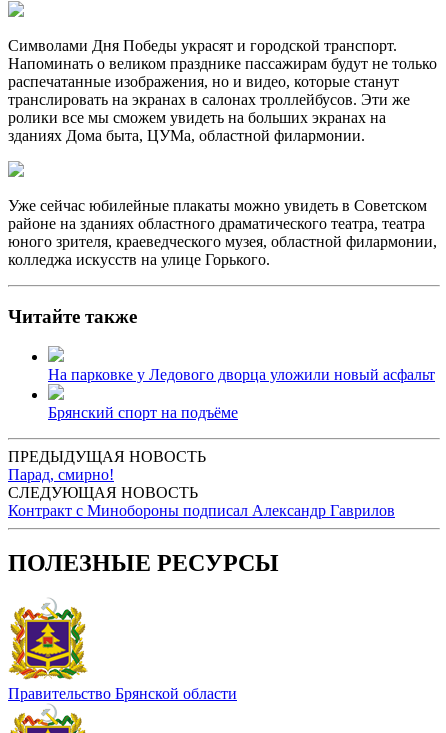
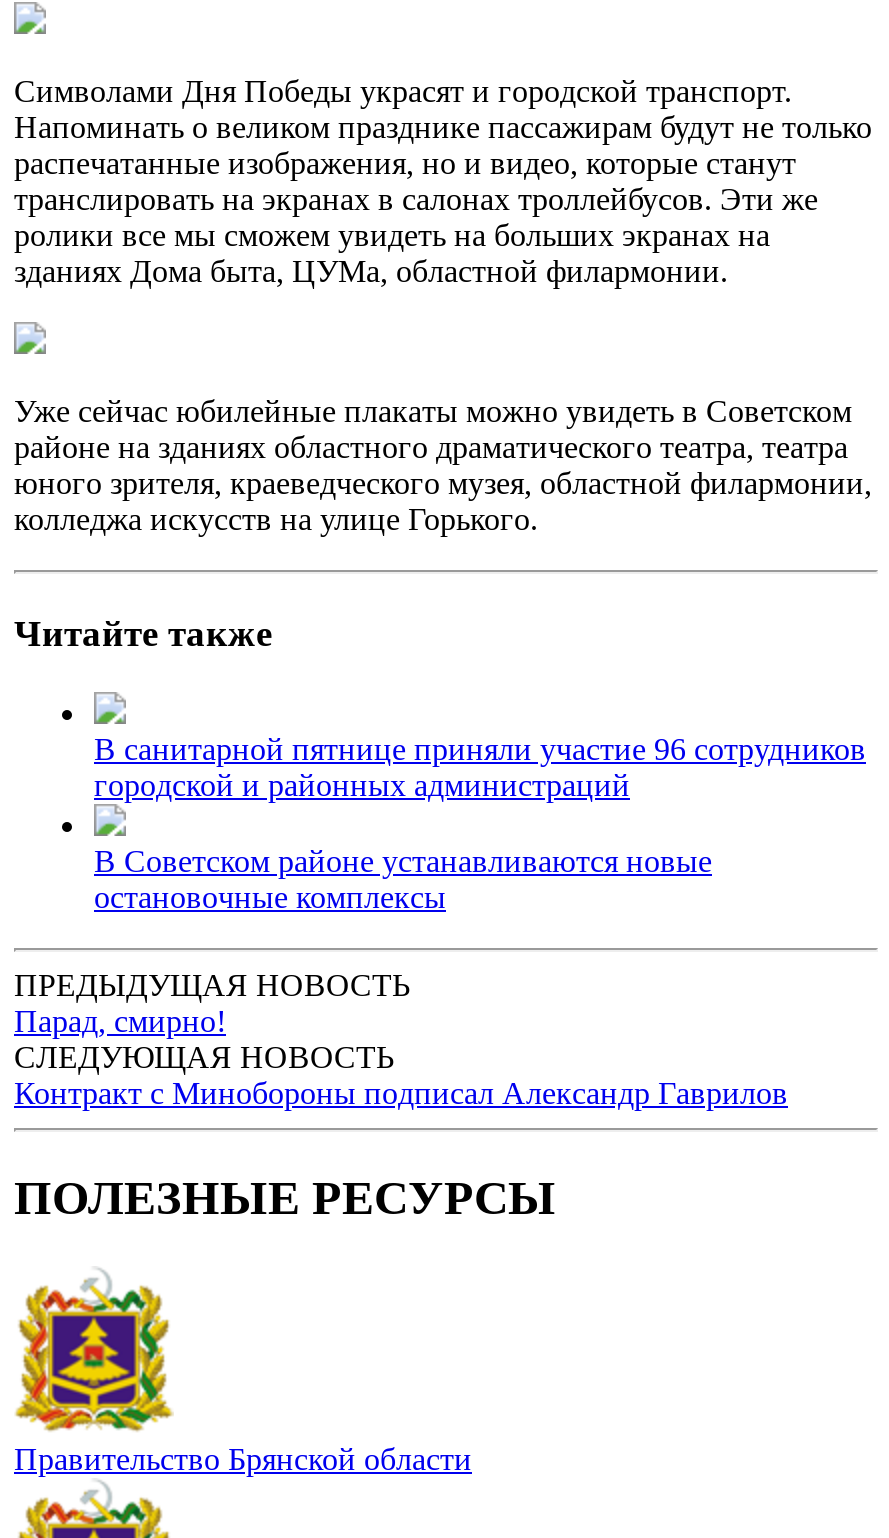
[48,366,435,383] На парковке у Ледового дворца уложили новый асфальт -> [94,732,866,802] В санитарной пятнице приняли участие 96 сотрудников | городской и районных администраций
[48,404,238,421] Брянский спорт на подъёме -> [94,844,712,914] В Советском районе устанавливаются новые | остановочные комплексы

